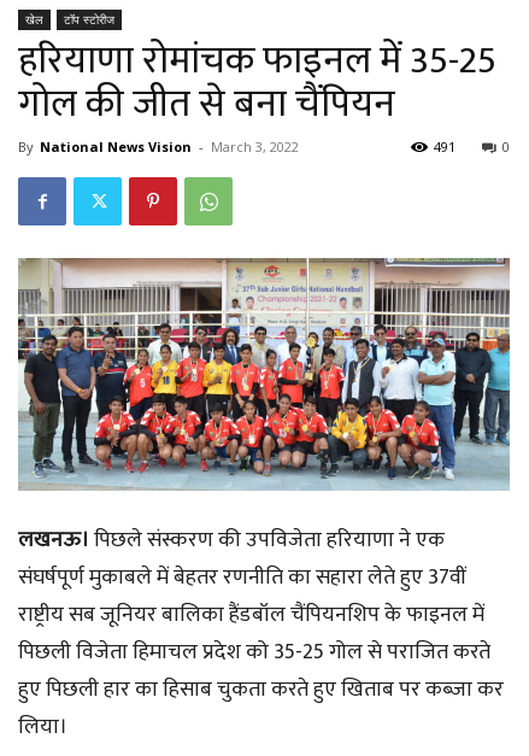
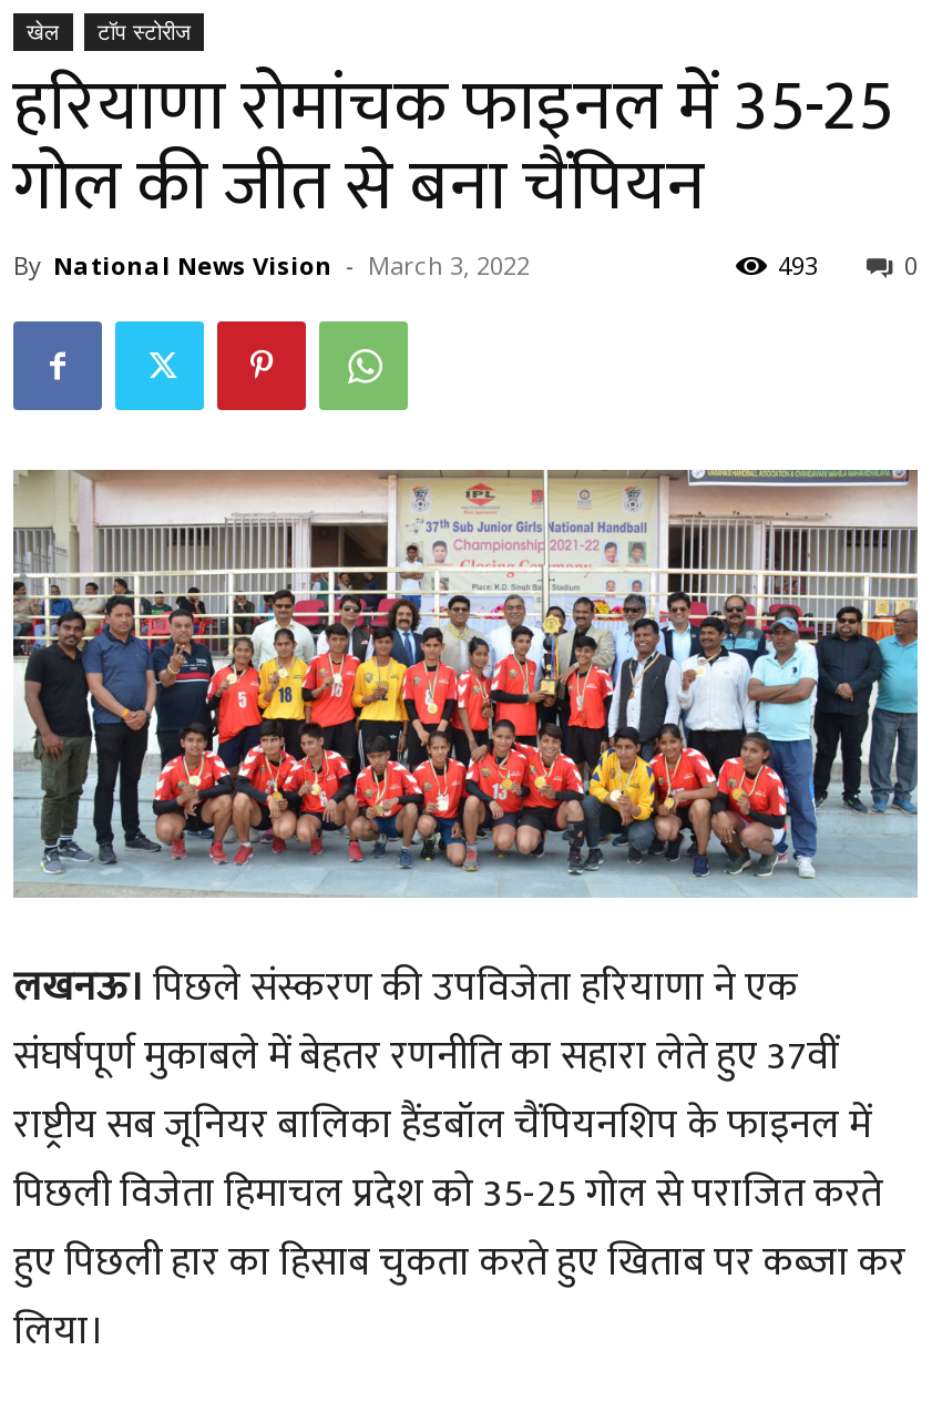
[434,137,455,156] 491 -> [778,248,818,282] 493

